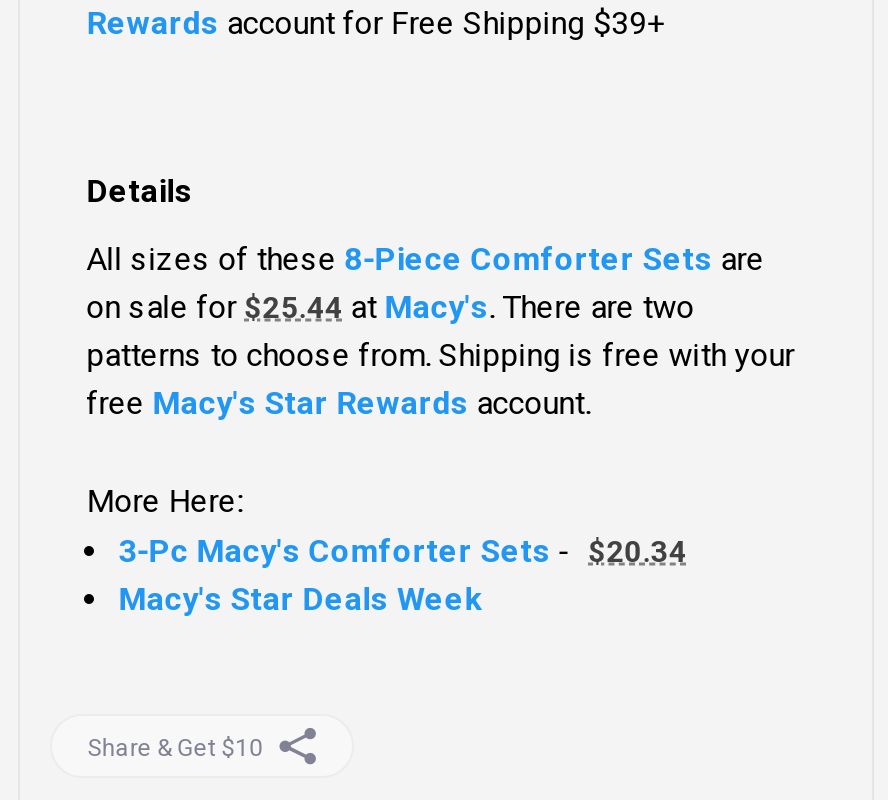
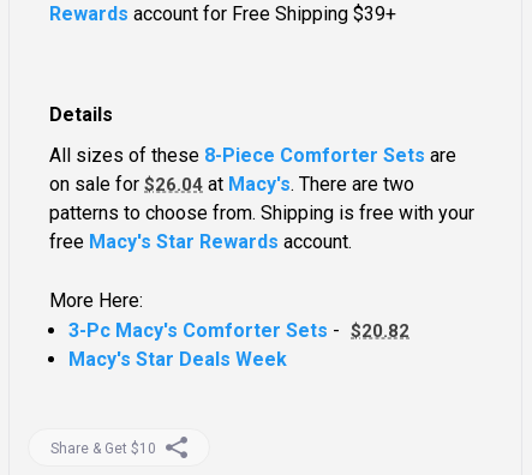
[86,288,694,326] on sale for $25.44 at Macy's. There are two -> [49,173,415,196] on sale for $26.04 at Macy's. There are two
[118,532,686,570] 3-Pc Macy's Comforter Sets - $20.34 -> [69,319,410,342] 3-Pc Macy's Comforter Sets - $20.82

